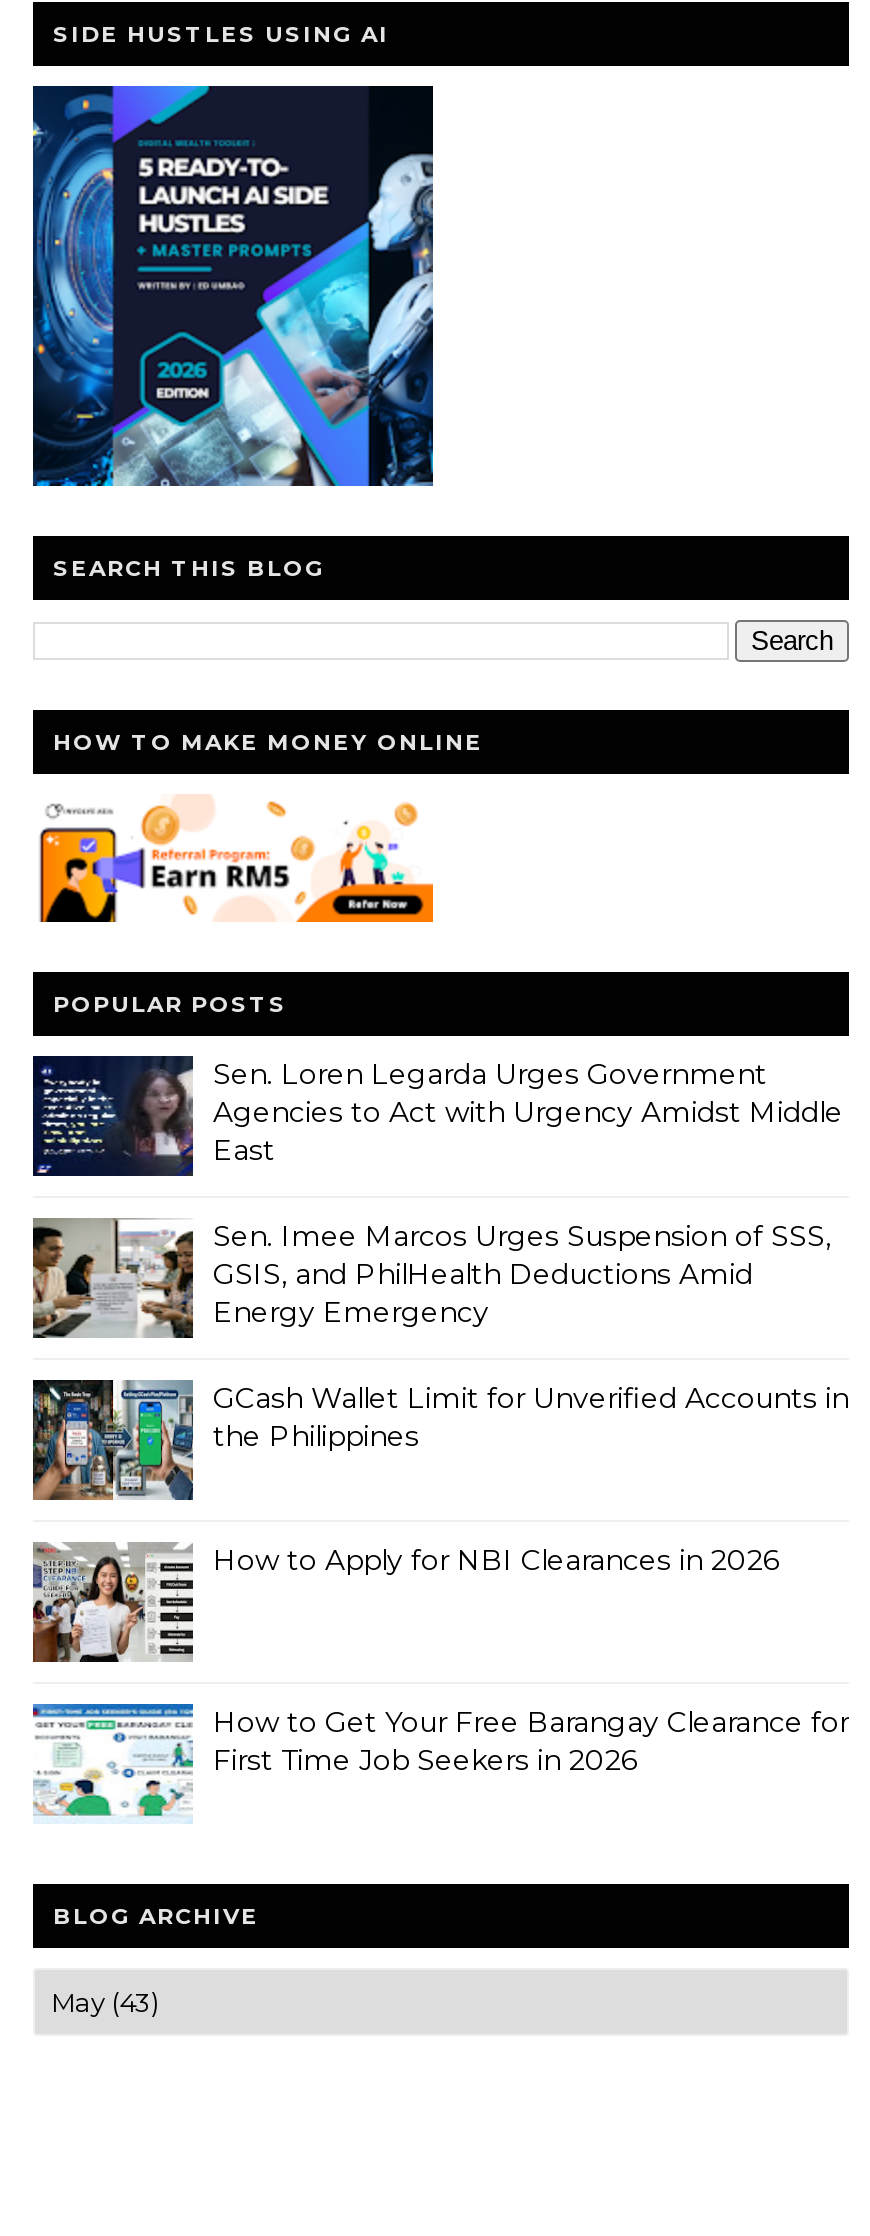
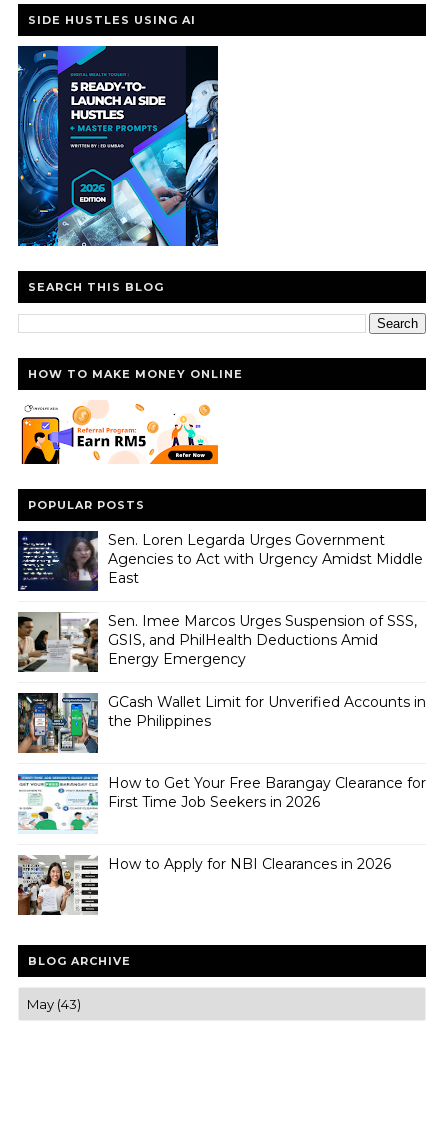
moved [31,1541,779,1664] -> [17,854,391,916]: [image] | How to Apply for NBI Clearances in 2026
moved [29,1702,849,1824] -> [16,773,426,834]: [image] | How to Get Your Free Barangay Clearance for | First Time Job Seekers in 2026

